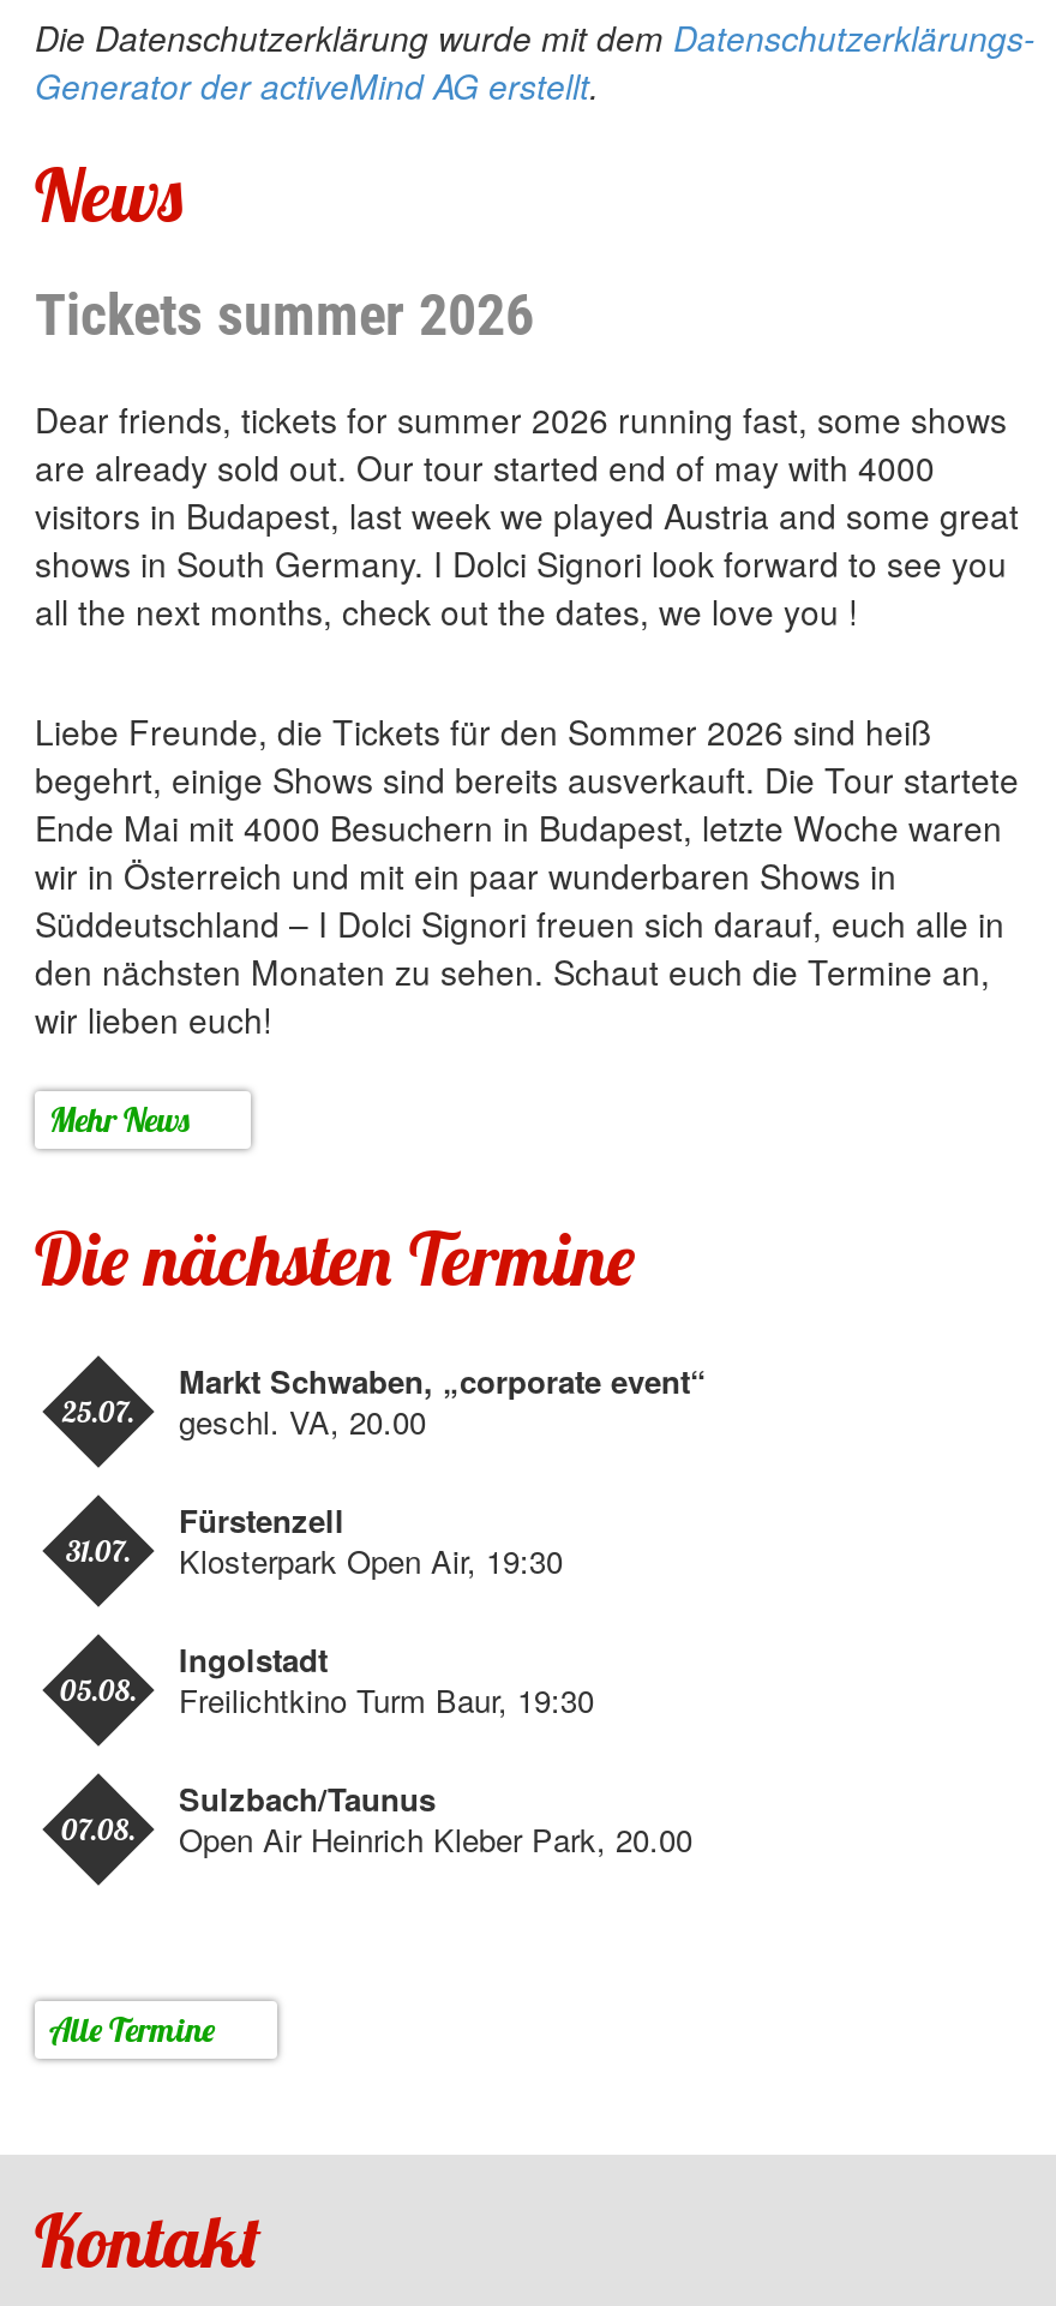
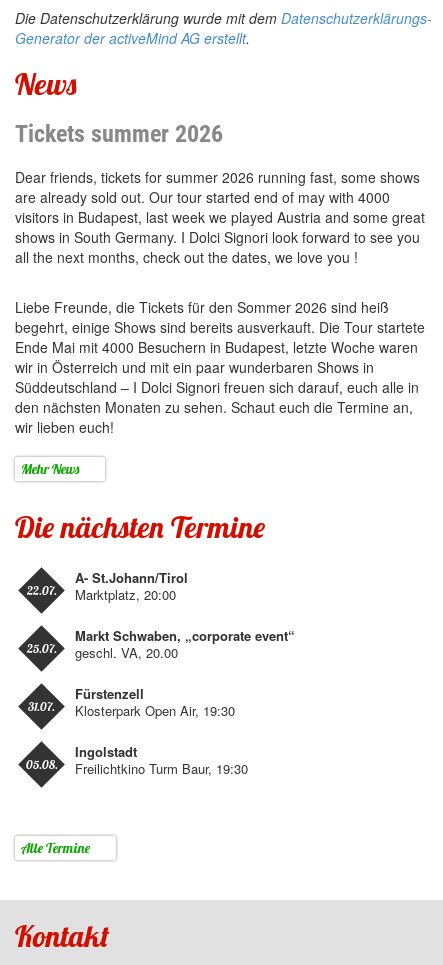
none -> [26,568,188,604] A- St.Johann/Tirol | Marktplatz, 20:00 | 22.07.
moved [60,1358,707,1723] -> [25,626,295,778]: Markt Schwaben, „corporate event“ | geschl. VA, 20.00 | 25.07. | ... | Freilichtkino Turm Baur, 19:30 | 05.08.
[61,1775,692,1862] Sulzbach/Taunus | Open Air Heinrich Kleber Park, 20.00 | 07.08. -> none

